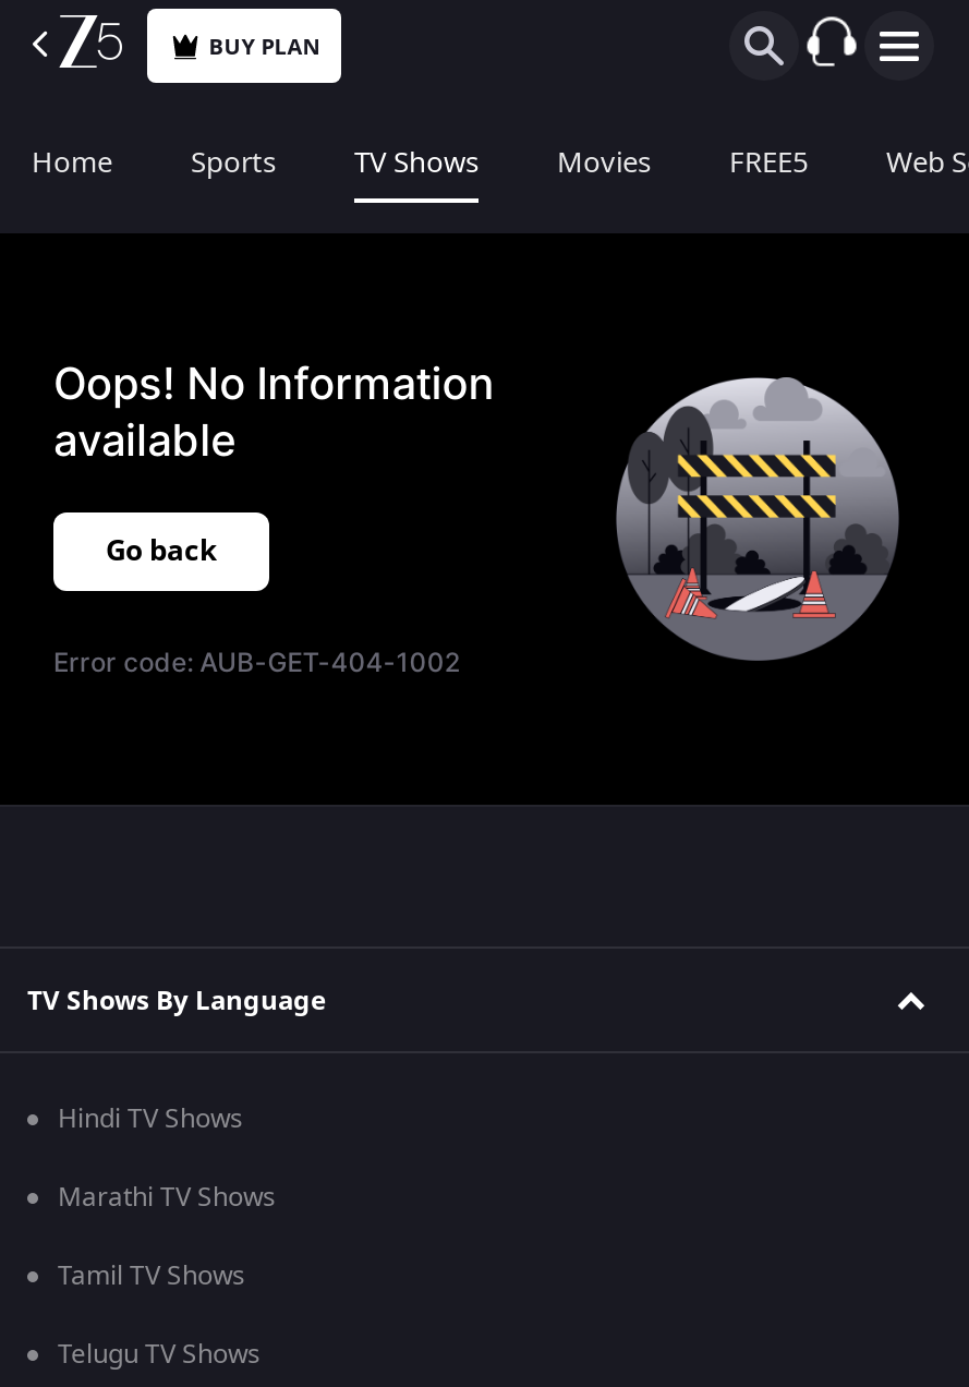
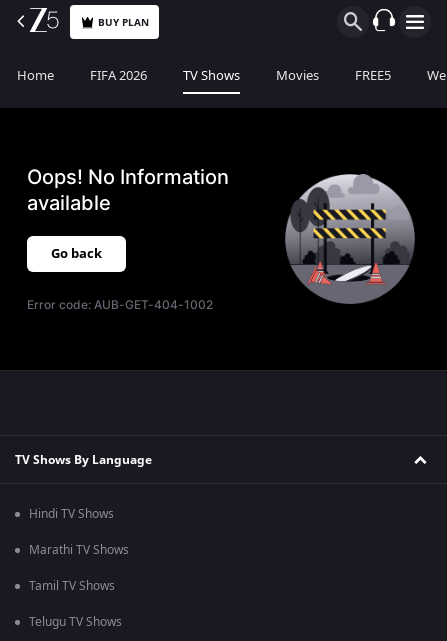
[191,142,276,183] Sports -> [90,66,147,85] FIFA 2026

